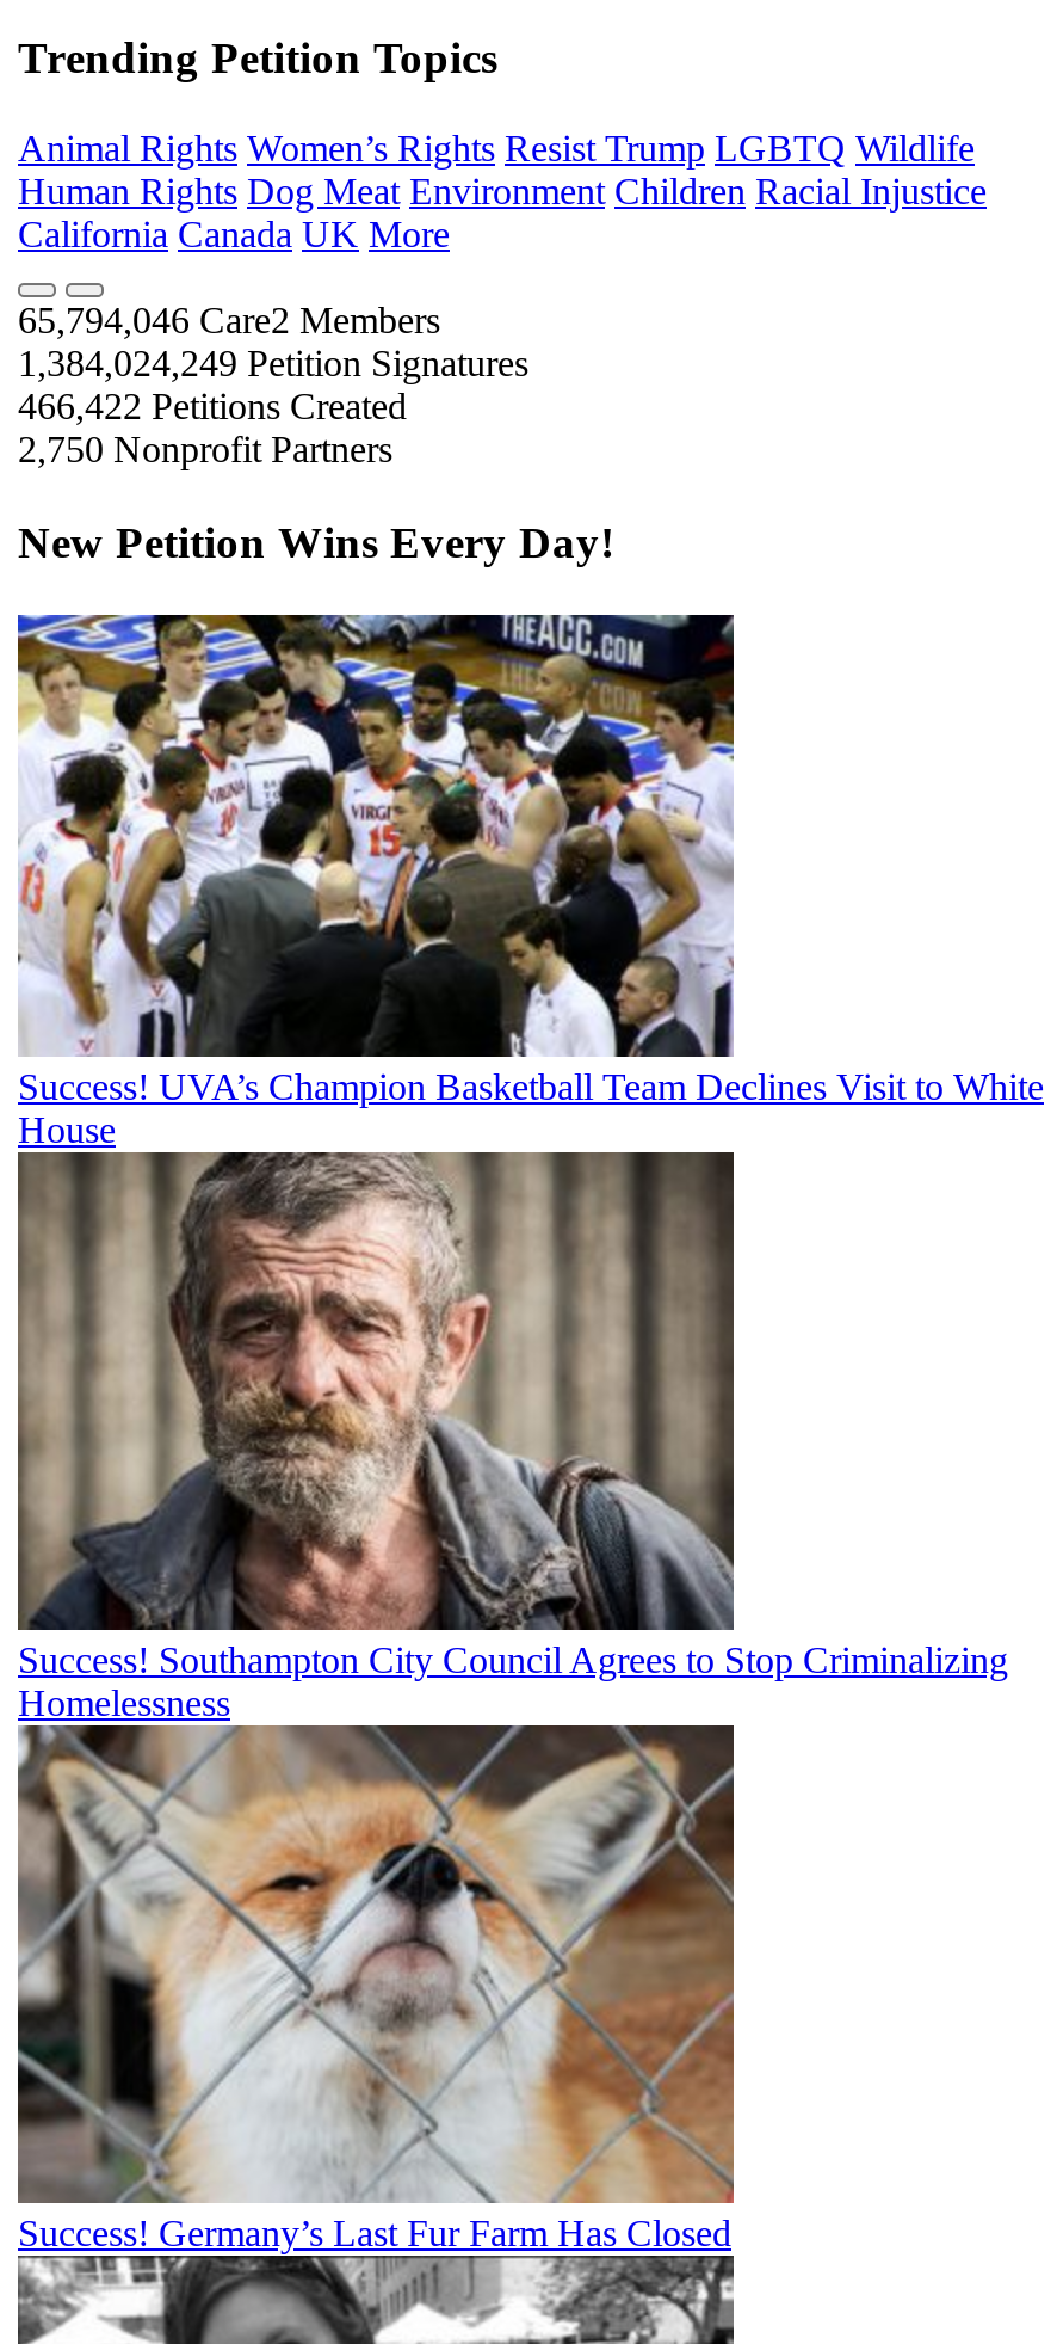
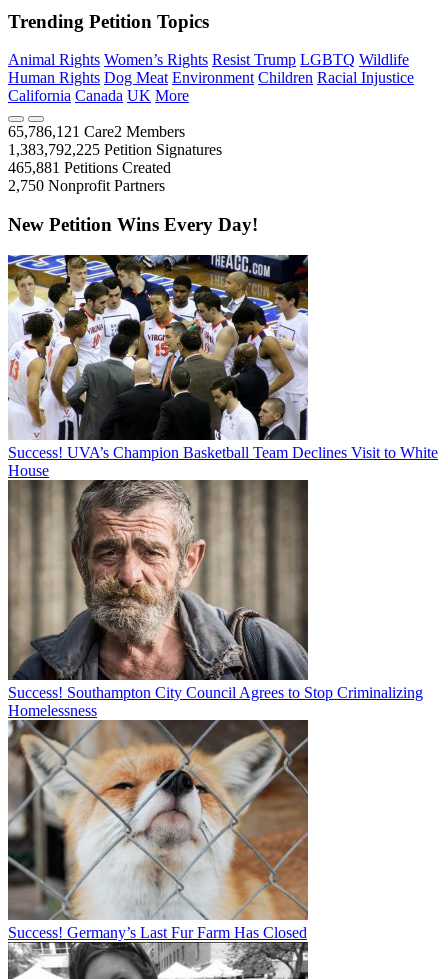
[18,301,440,341] 65,794,046 Care2 Members -> [8,123,185,140] 65,786,121 Care2 Members
[18,344,528,384] 1,384,024,249 Petition Signatures -> [8,141,222,158] 1,383,792,225 Petition Signatures
[18,387,407,427] 466,422 Petitions Created -> [8,159,171,176] 465,881 Petitions Created

